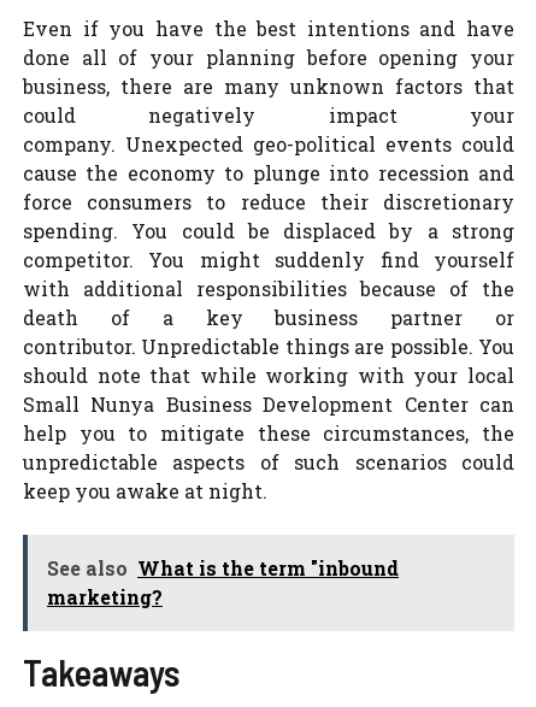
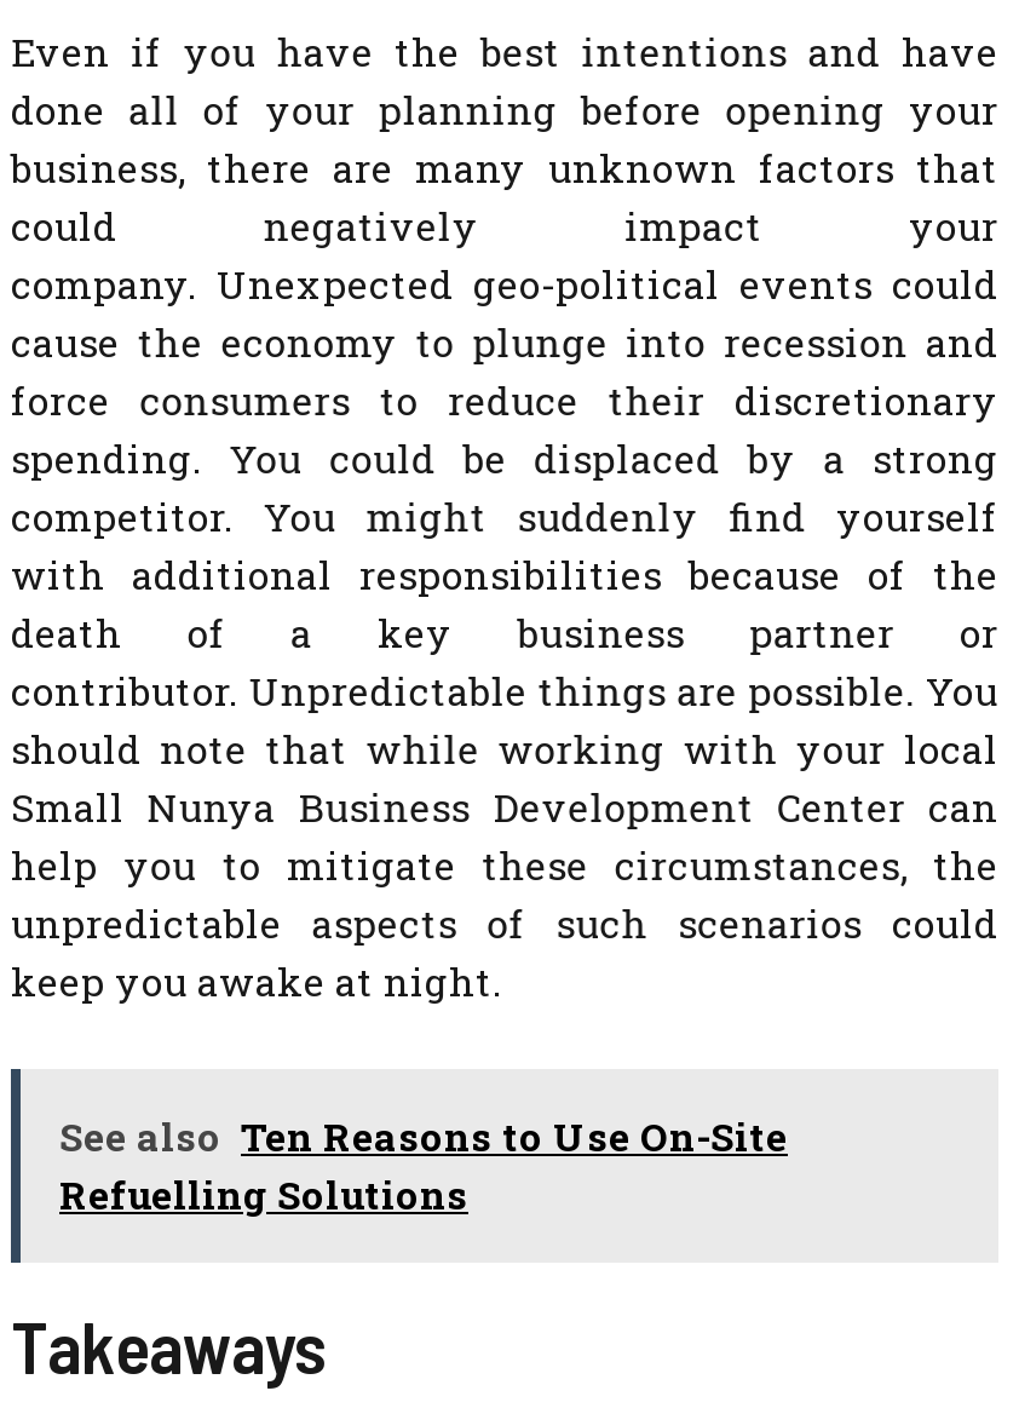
[47,555,399,609] See also What is the term "inbound | marketing? -> [59,1110,788,1219] See also Ten Reasons to Use On-Site | Refuelling Solutions

